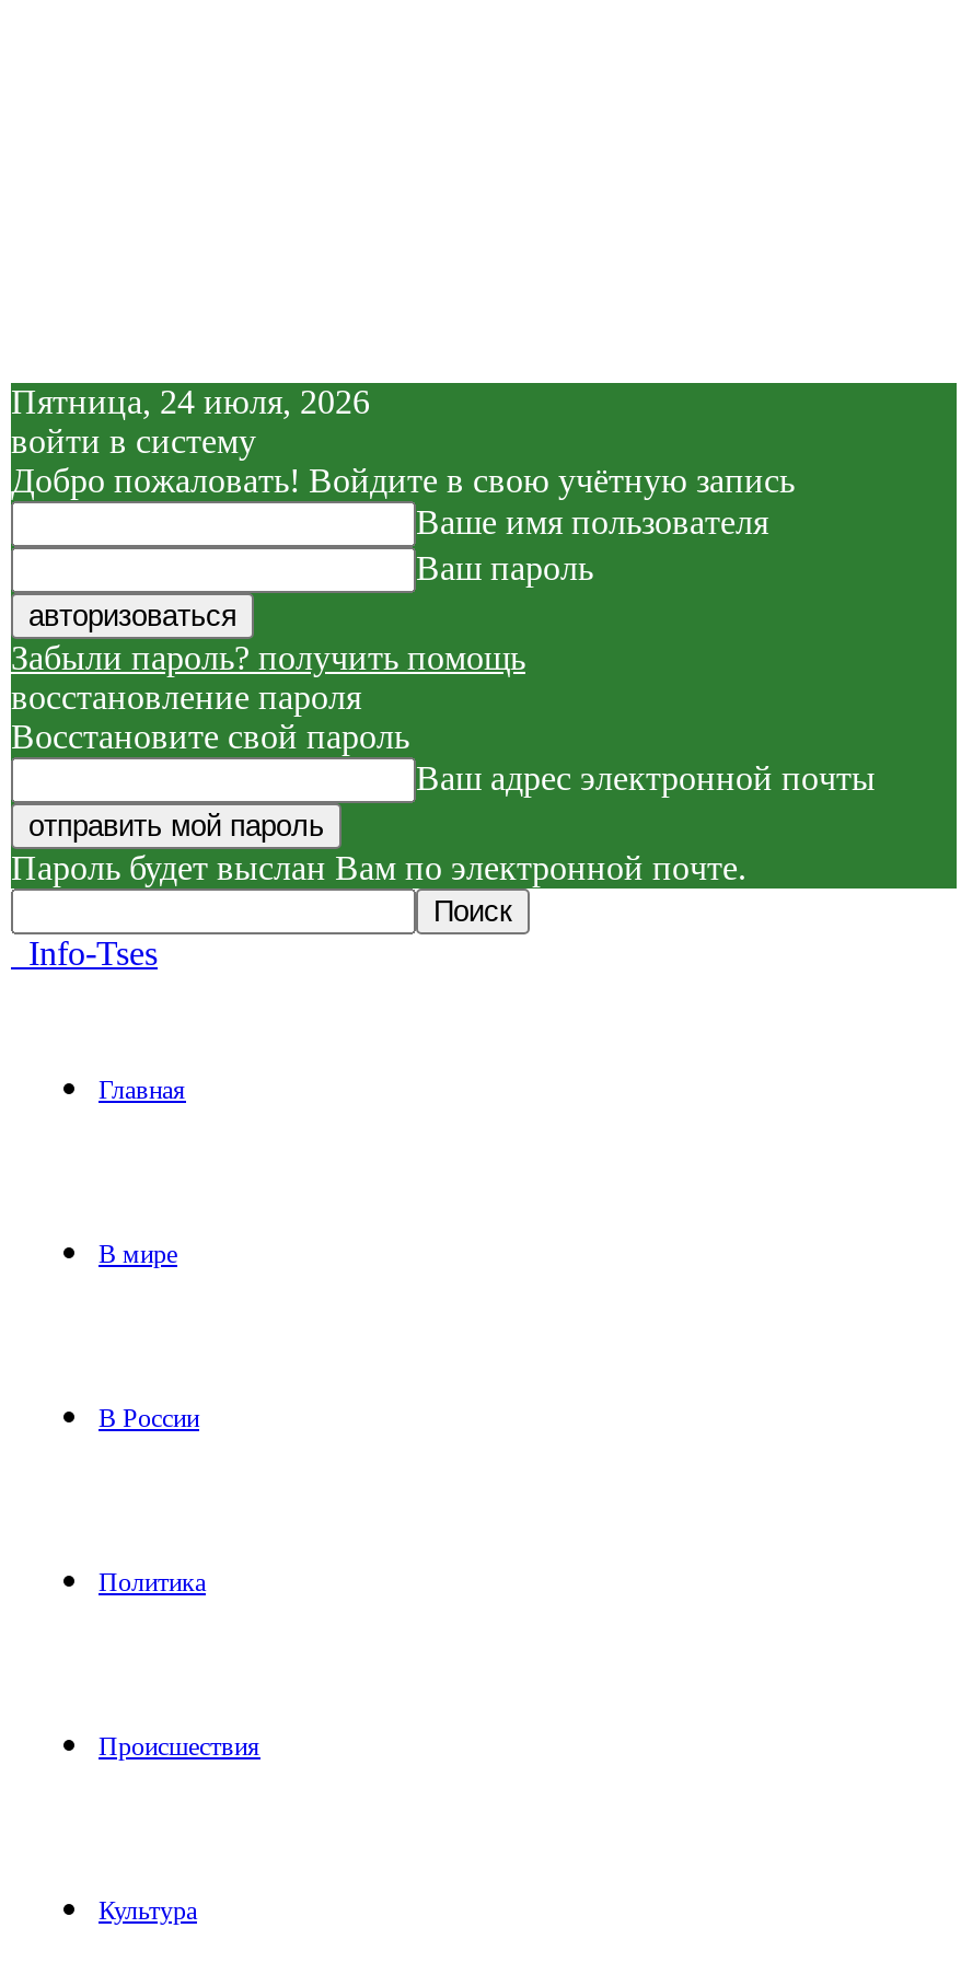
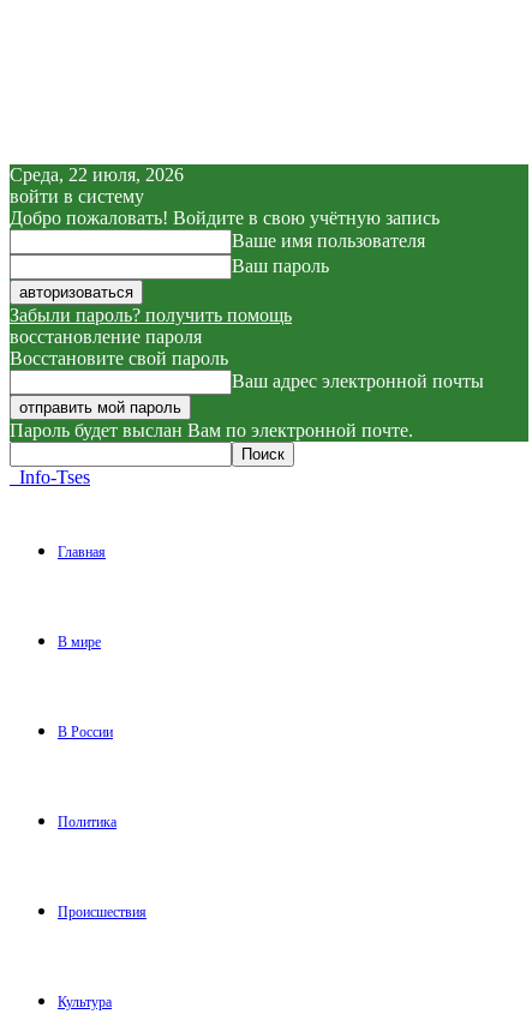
[11,383,370,420] Пятница, 24 июля, 2026 -> [10,164,184,185] Среда, 22 июля, 2026

